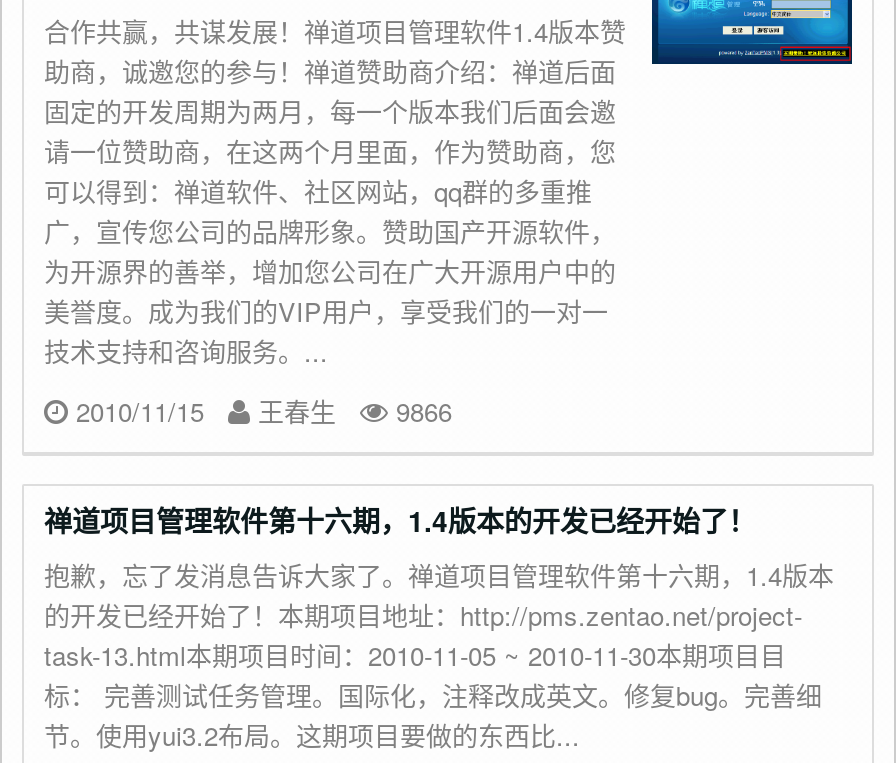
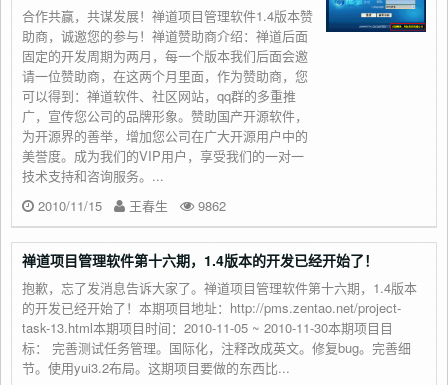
[68,392,452,430] 2010/11/15 王春生 9866 -> [34,196,226,215] 2010/11/15 王春生 9862

